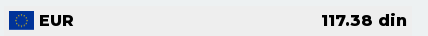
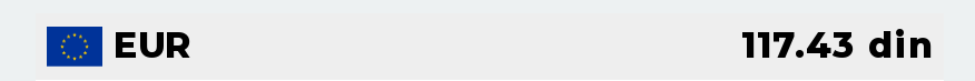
[321,10,407,29] 117.38 din -> [741,24,933,67] 117.43 din

